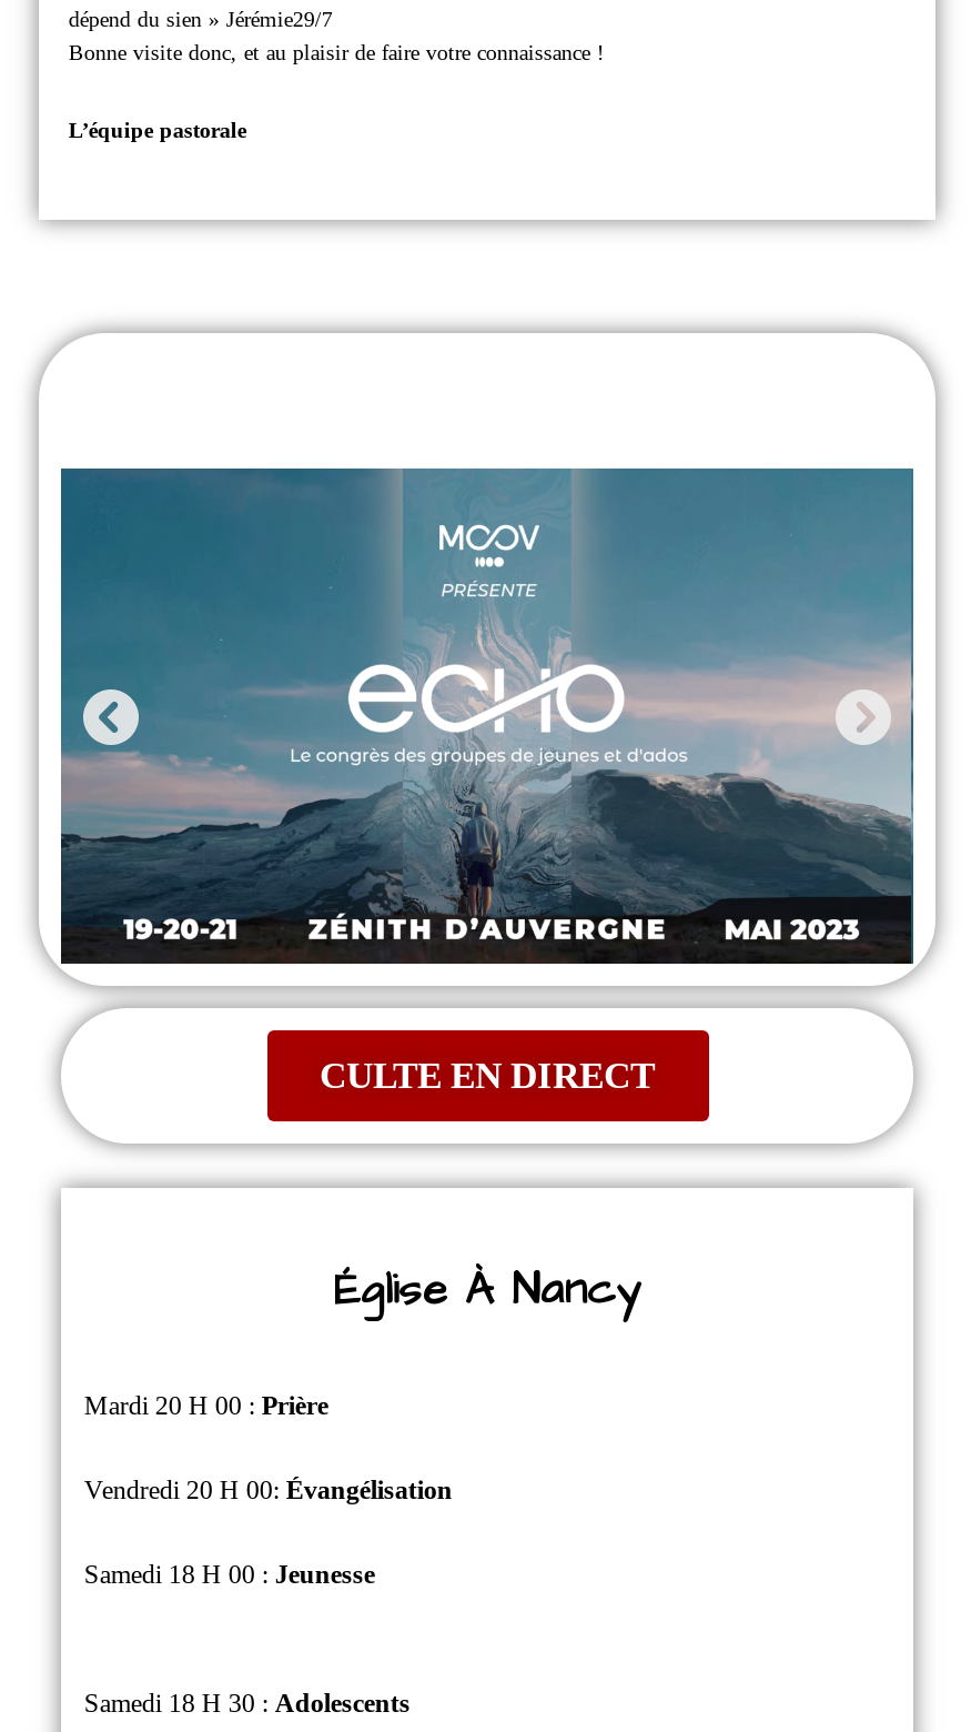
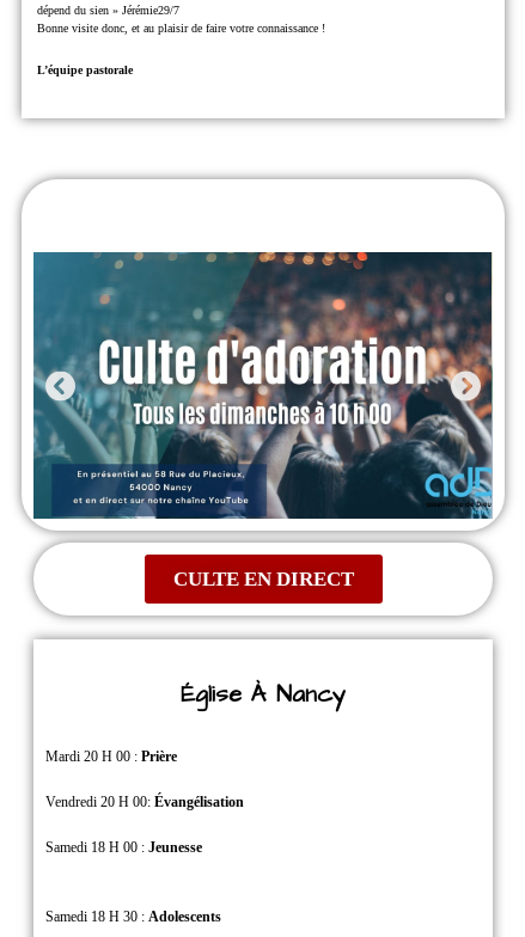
[61,466,916,966] [image] -> [33,251,493,520] [image]

